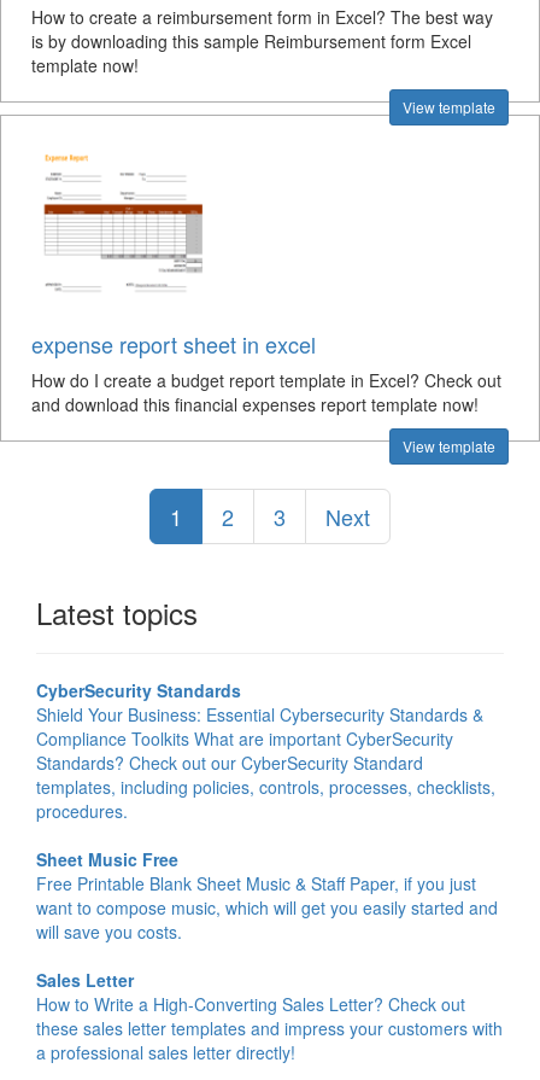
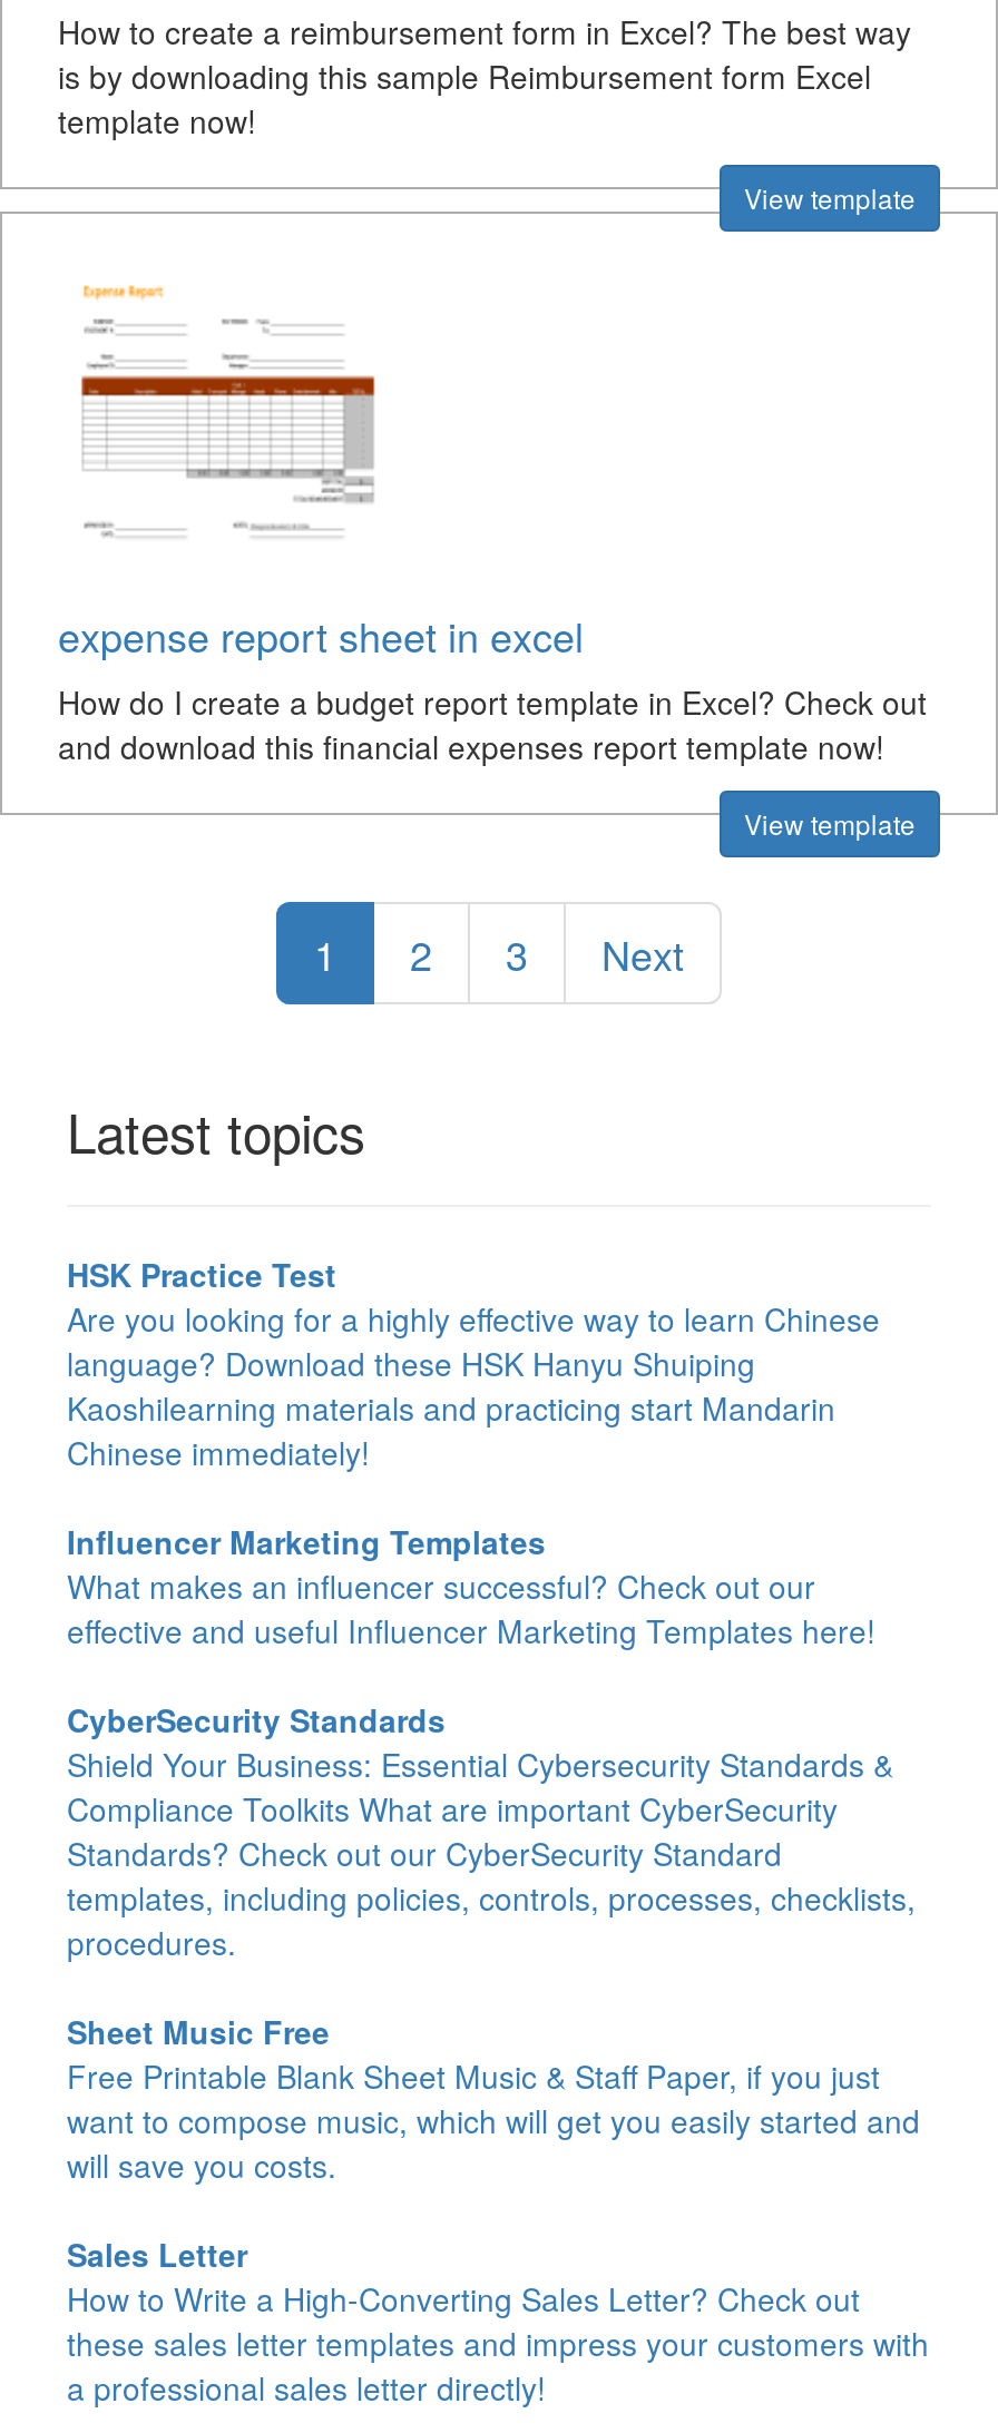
none -> [67,1252,880,1652] HSK Practice Test | Are you looking for a highly effective way to learn Chinese | language? Download these HSK Hanyu Shuiping | Kaoshilearning materials and practicing start Mandarin | Chinese immediately! | Influencer Marketing Templates | What makes an influencer successful? Check out our | effective and useful Influencer Marketing Templates here!

